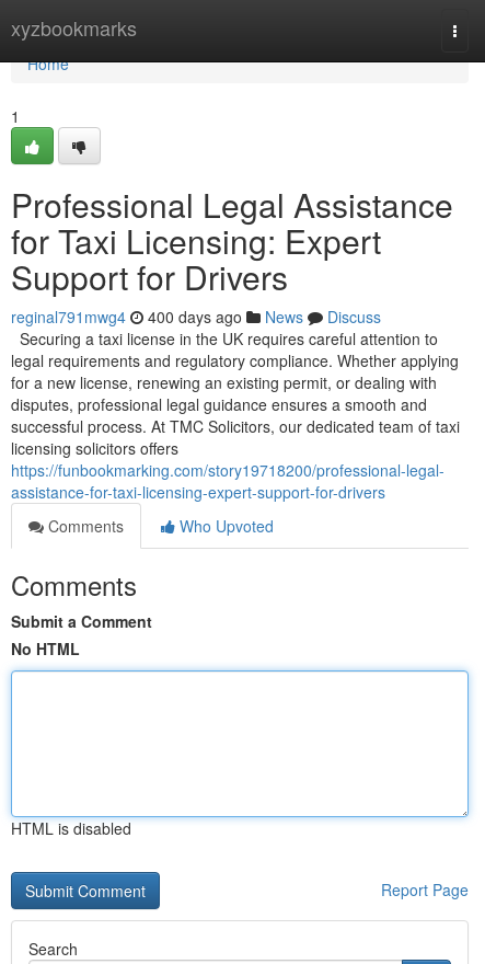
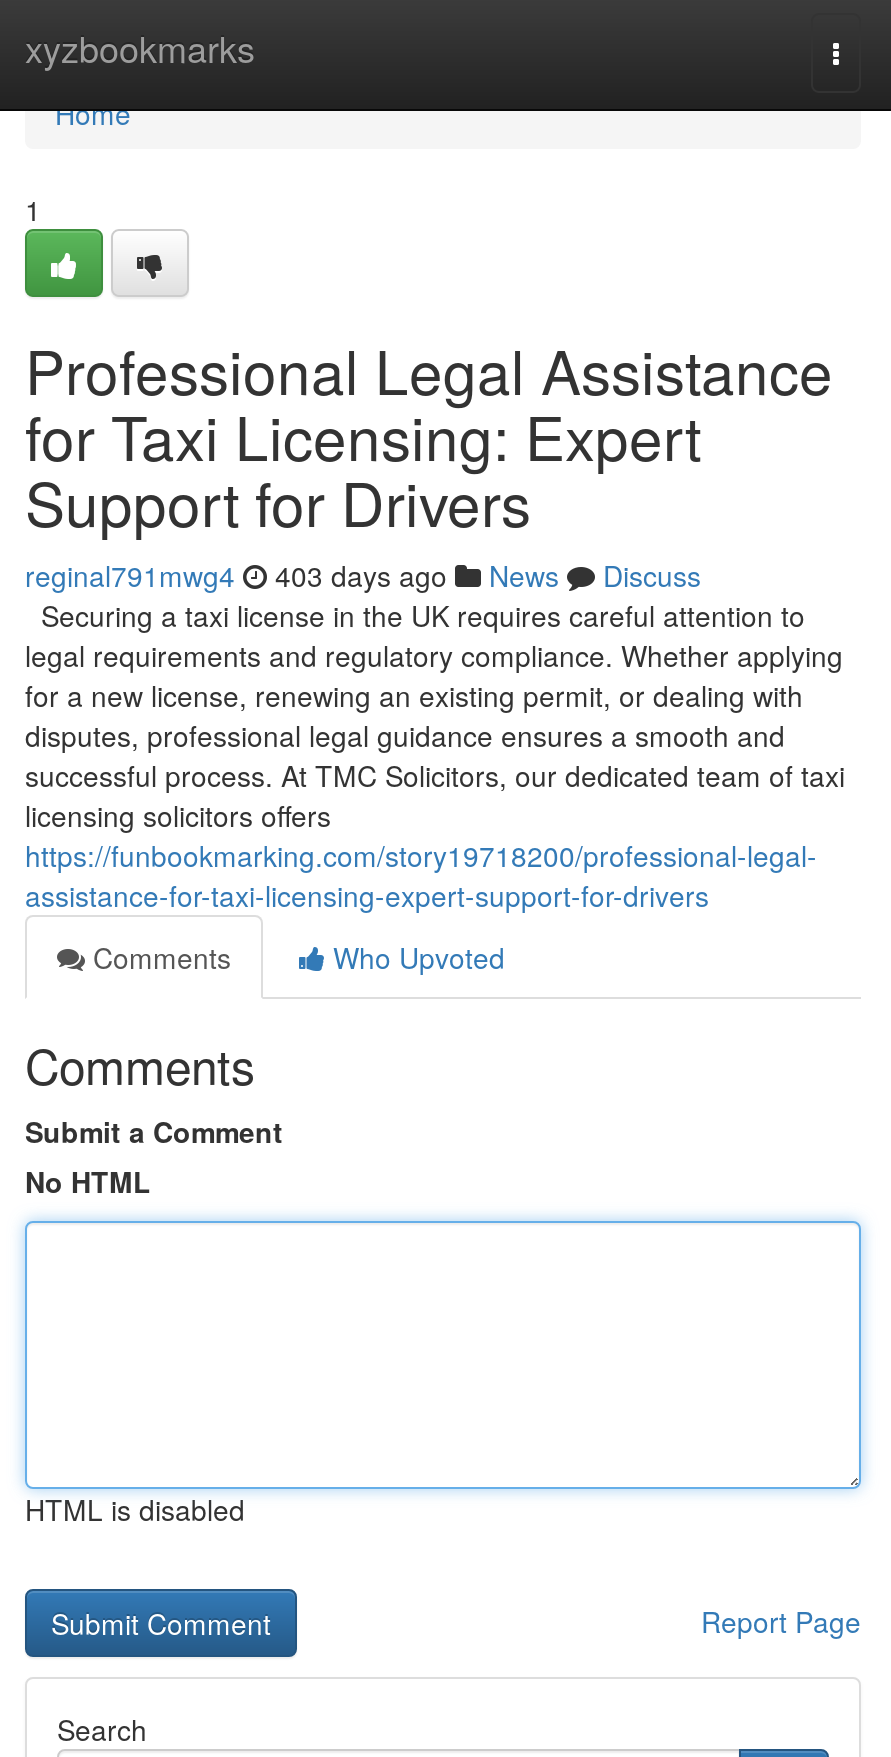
[11,306,381,328] reginal791mwg4 400 days ago News Discuss -> [25,555,701,595] reginal791mwg4 403 days ago News Discuss

